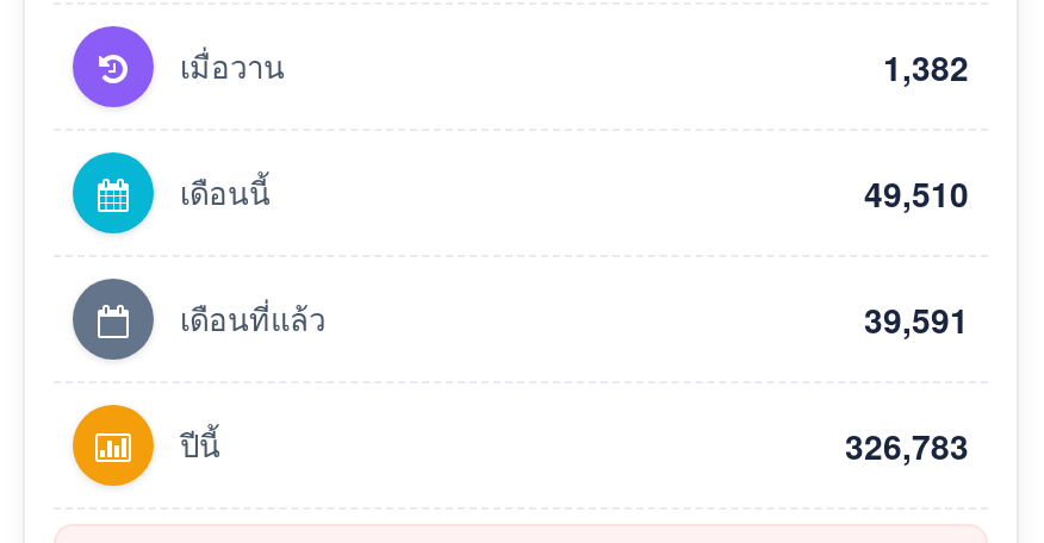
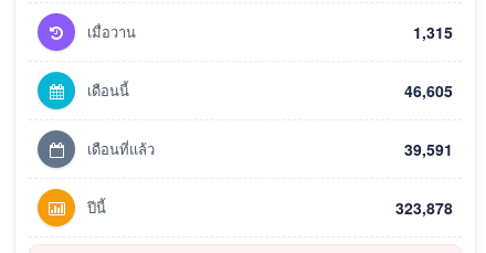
[883,44,969,91] 1,382 -> [413,21,453,43] 1,315
[864,170,969,217] 49,510 -> [404,80,453,102] 46,605
[845,422,969,470] 326,783 -> [395,197,453,219] 323,878

